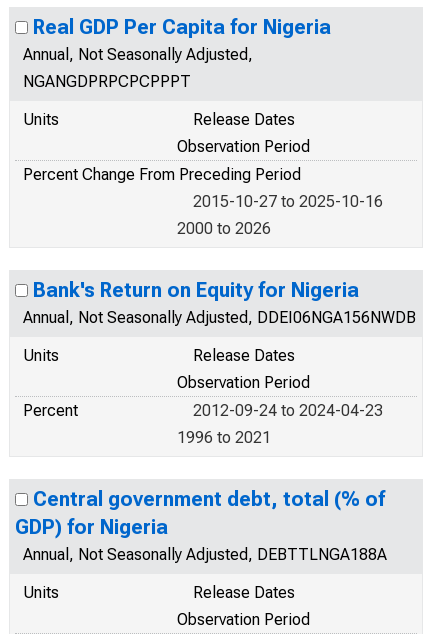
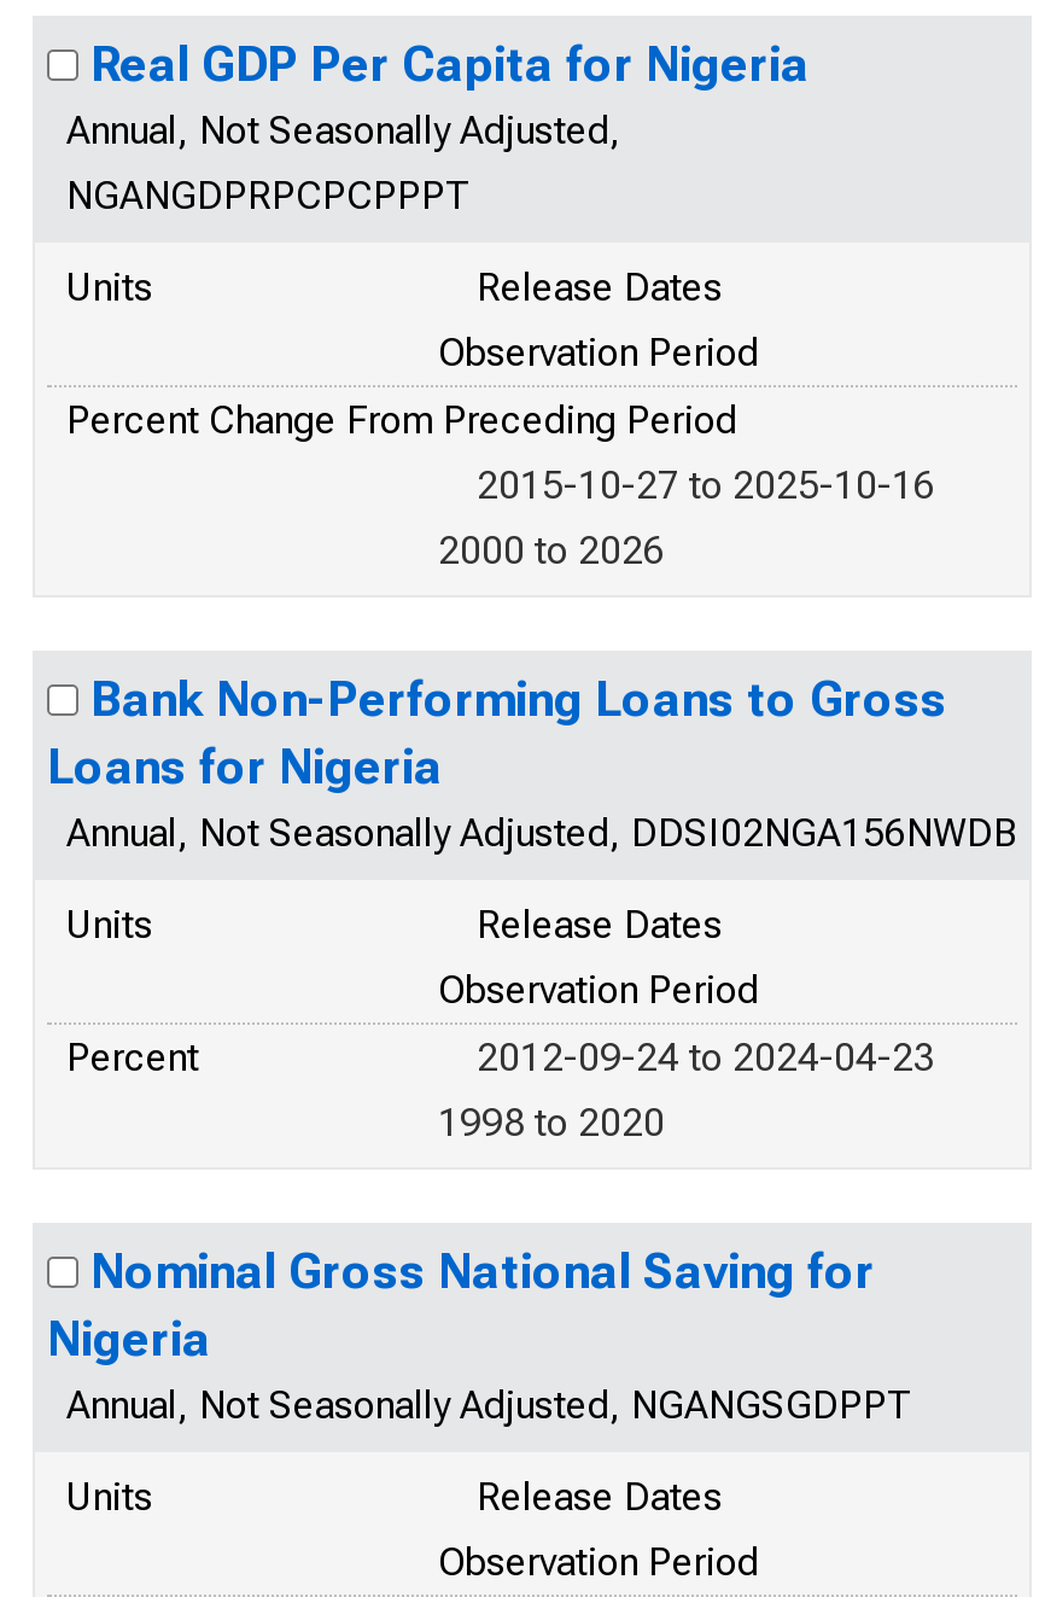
[23,278,416,327] Bank's Return on Equity for Nigeria | Annual, Not Seasonally Adjusted, DDEI06NGA156NWDB -> [47,670,1017,856] Bank Non-Performing Loans to Gross | Loans for Nigeria | Annual, Not Seasonally Adjusted, DDSI02NGA156NWDB
[177,428,271,447] 1996 to 2021 -> [438,1100,665,1146] 1998 to 2020
[15,487,387,564] Central government debt, total (% of | GDP) for Nigeria | Annual, Not Seasonally Adjusted, DEBTTLNGA188A -> [47,1242,913,1428] Nominal Gross National Saving for | Nigeria | Annual, Not Seasonally Adjusted, NGANGSGDPPT

